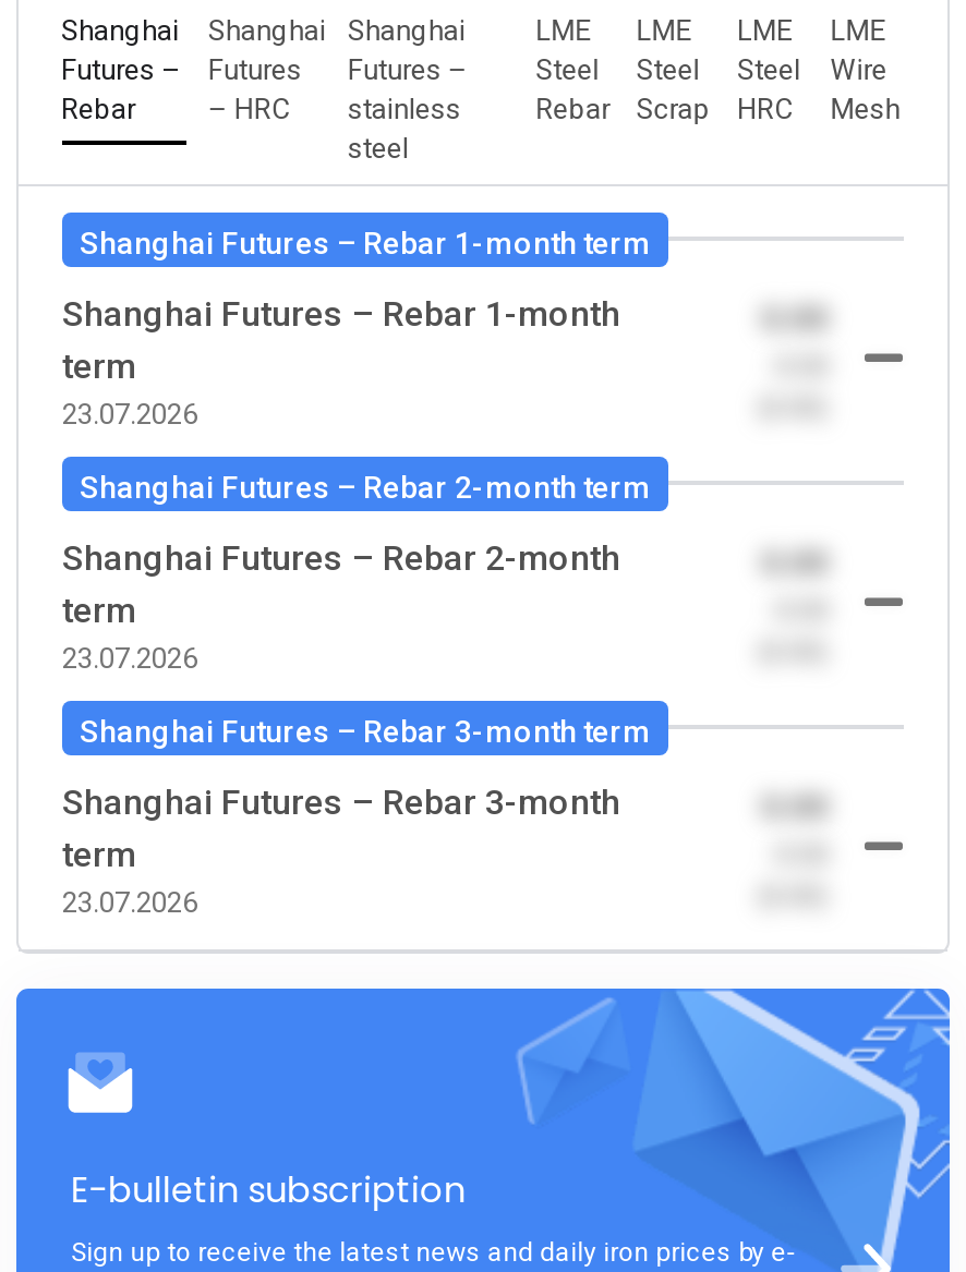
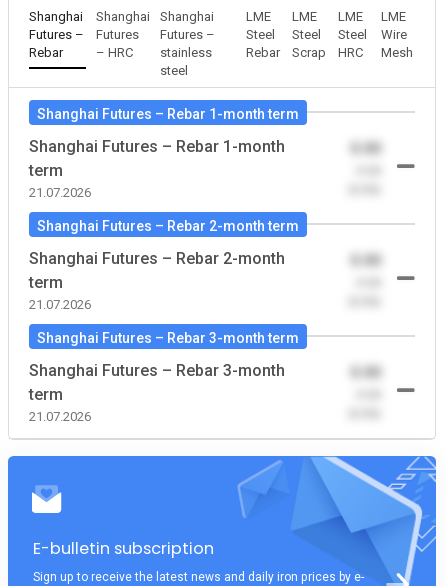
[62,397,197,430] 23.07.2026 -> [29,185,91,200] 21.07.2026
[62,641,197,674] 23.07.2026 -> [29,297,91,312] 21.07.2026
[62,885,197,918] 23.07.2026 -> [29,409,91,424] 21.07.2026

